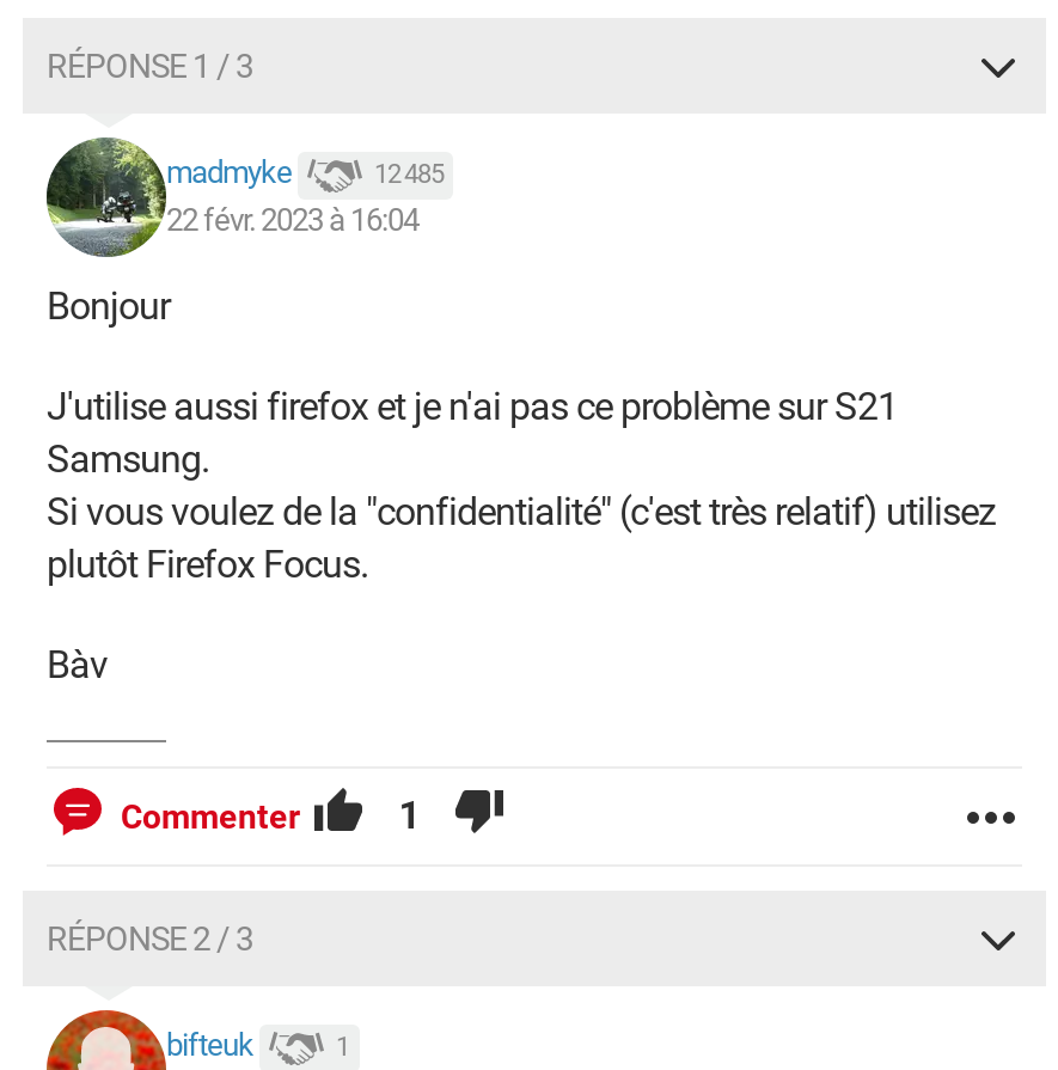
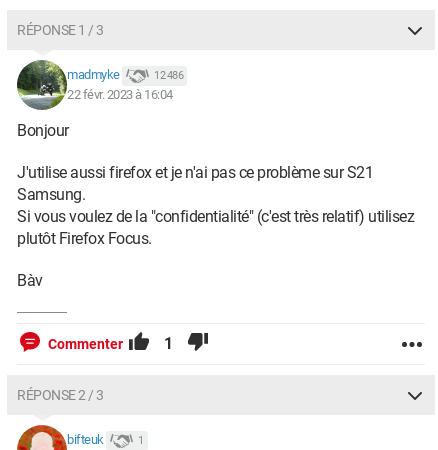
[374,159,444,190] 12 485 -> [154,69,183,82] 12 486

